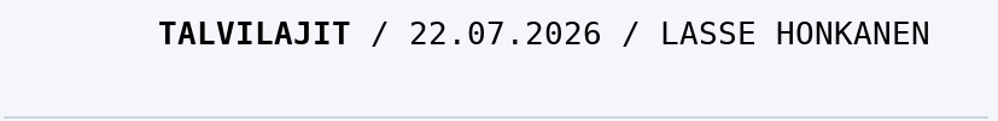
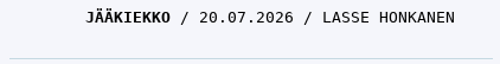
[158,16,602,52] TALVILAJIT | 22.07.2026 -> [85,8,294,26] JÄÄKIEKKO | 20.07.2026

